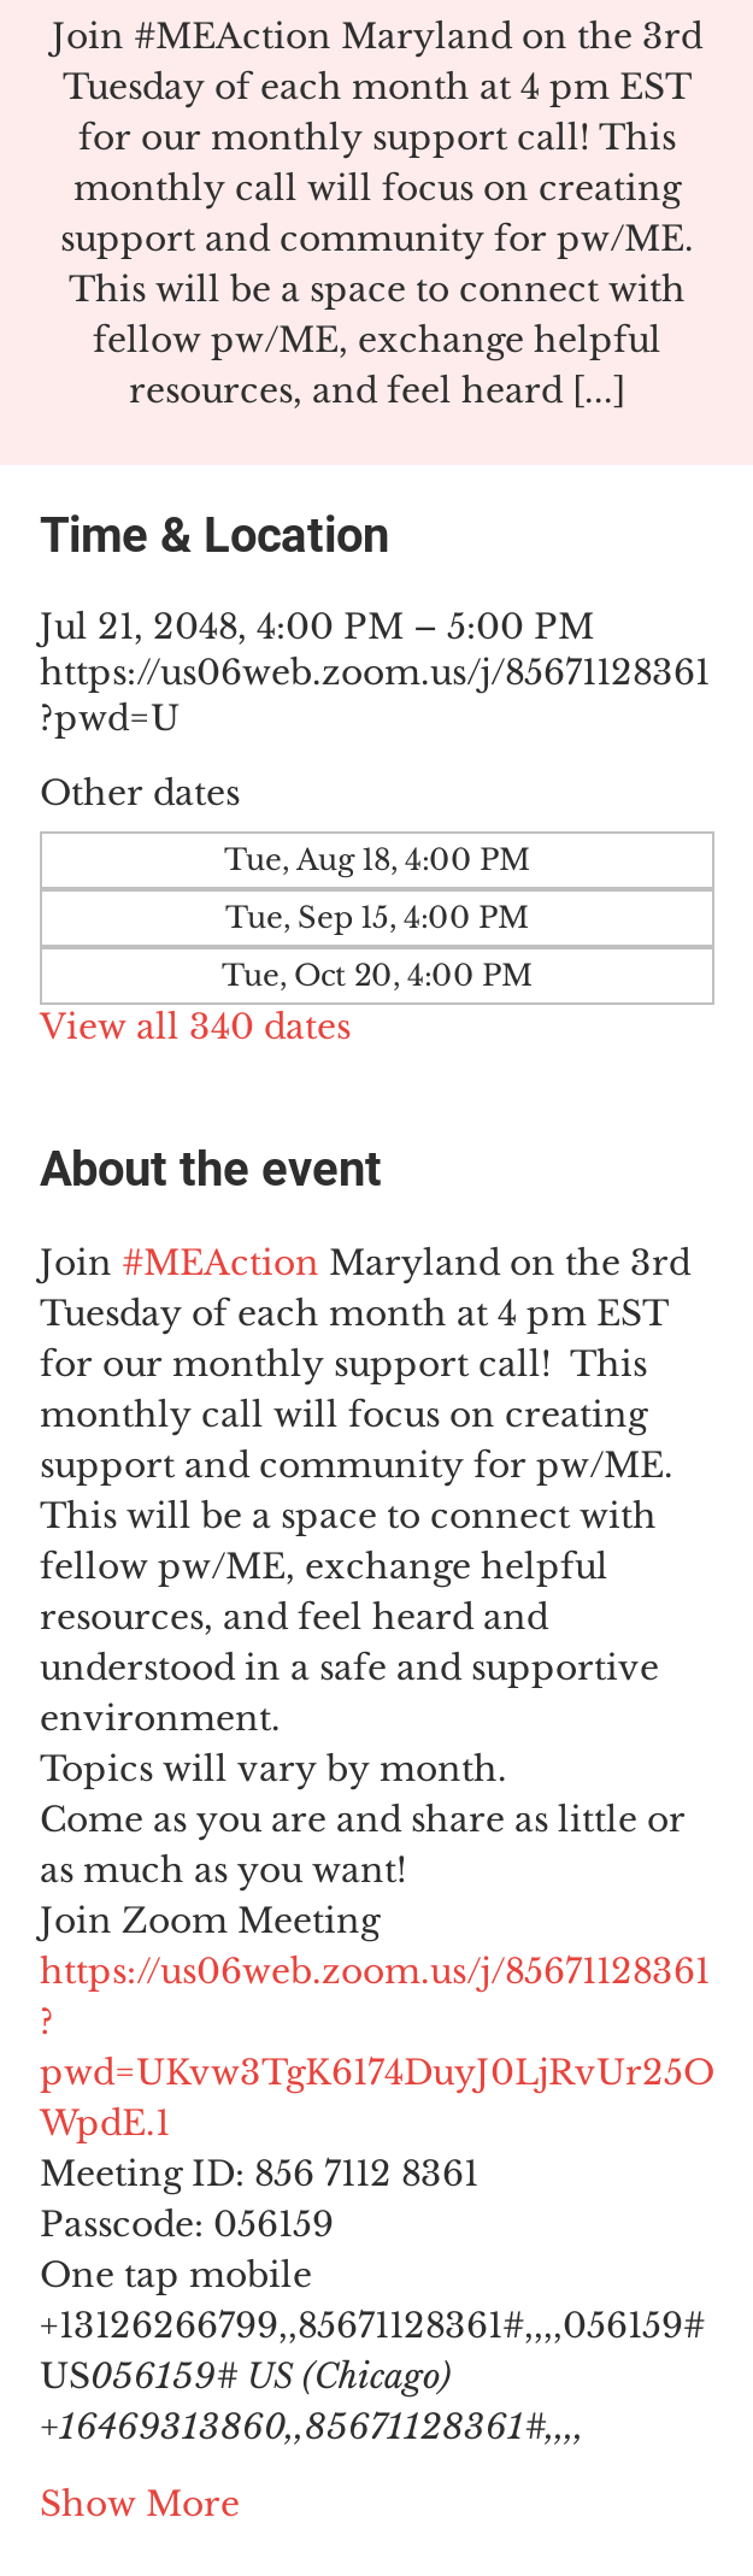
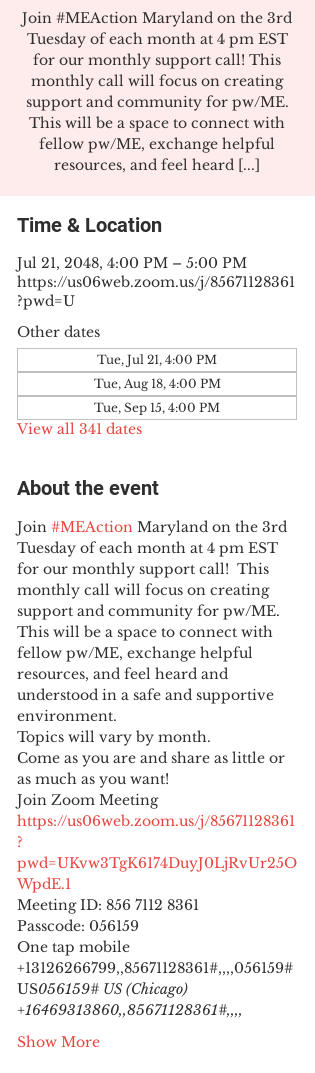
none -> [97,352,217,367] Tue, Jul 21, 4:00 PM
moved [224,841,530,935] -> [93,376,220,415]: Tue, Aug 18, 4:00 PM | Tue, Sep 15, 4:00 PM
[40,957,533,1048] Tue, Oct 20, 4:00 PM | View all 340 dates -> [17,420,142,438] View all 341 dates

